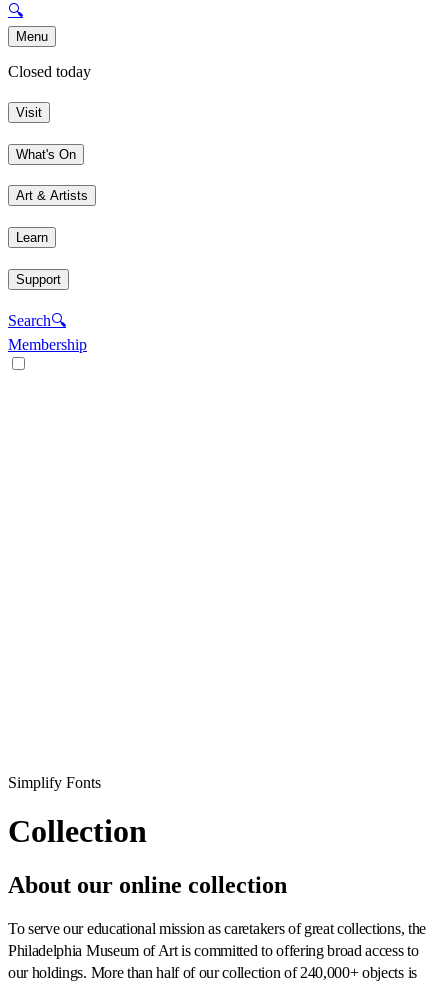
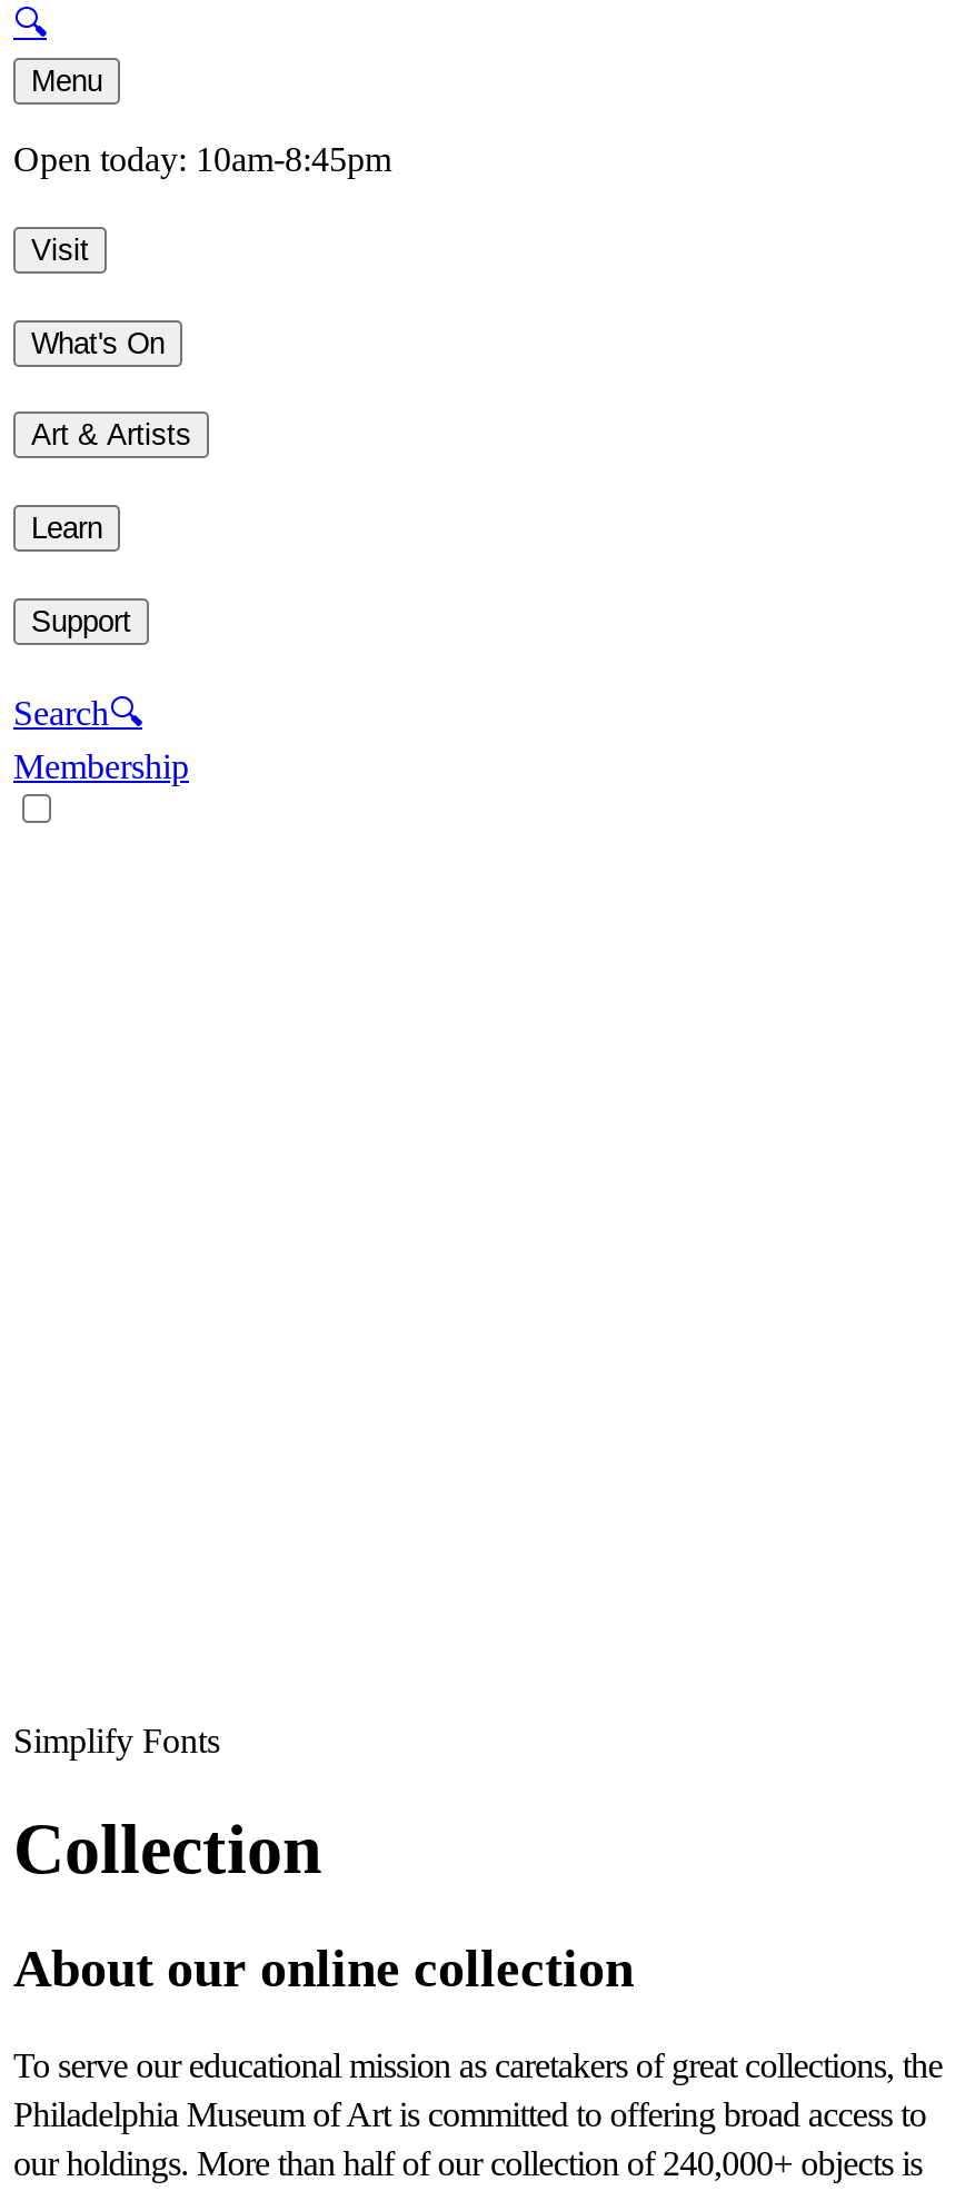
[8,63,91,80] Closed today -> [13,141,391,179] Open today: 10am-8:45pm

